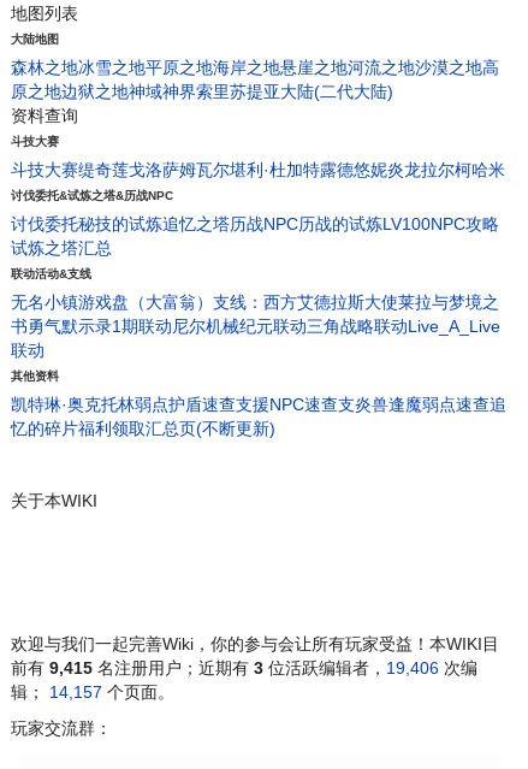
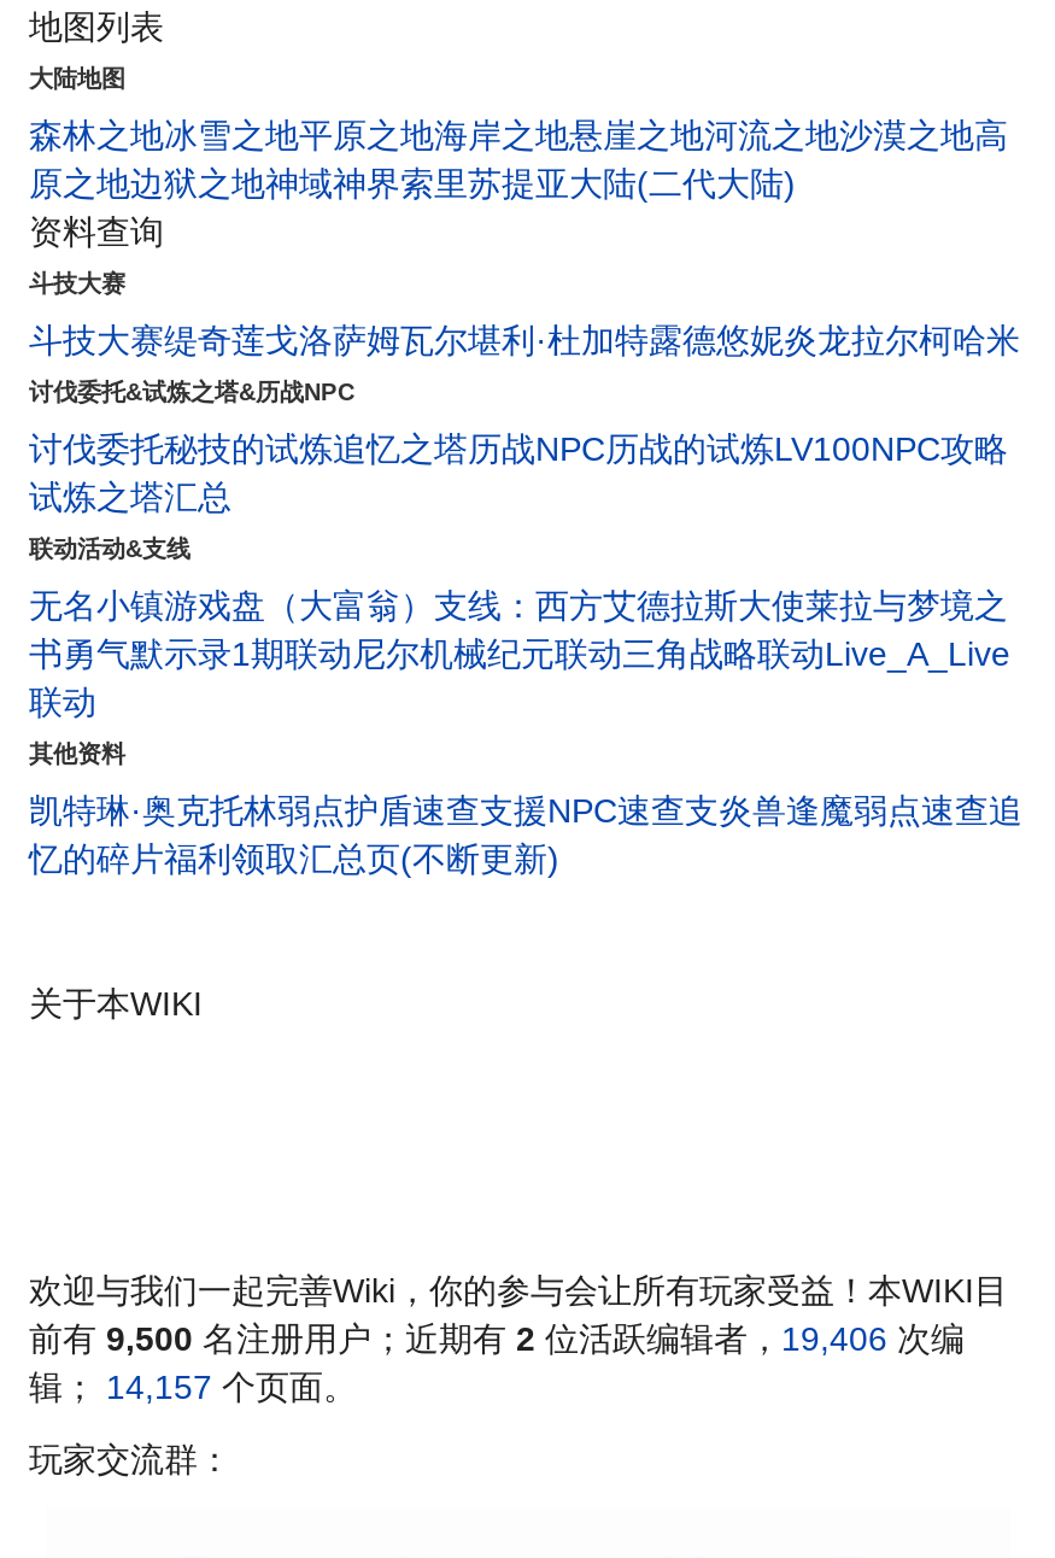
[11,658,477,678] 前有9,415名注册用户；近期有3位活跃编辑者，19,406次编 -> [29,1319,965,1358] 前有9,500名注册用户；近期有2位活跃编辑者，19,406次编

